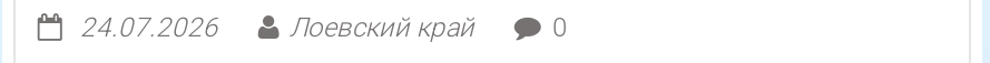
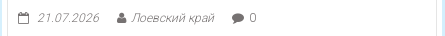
[80,13,218,44] 24.07.2026 -> [37,11,99,25] 21.07.2026

